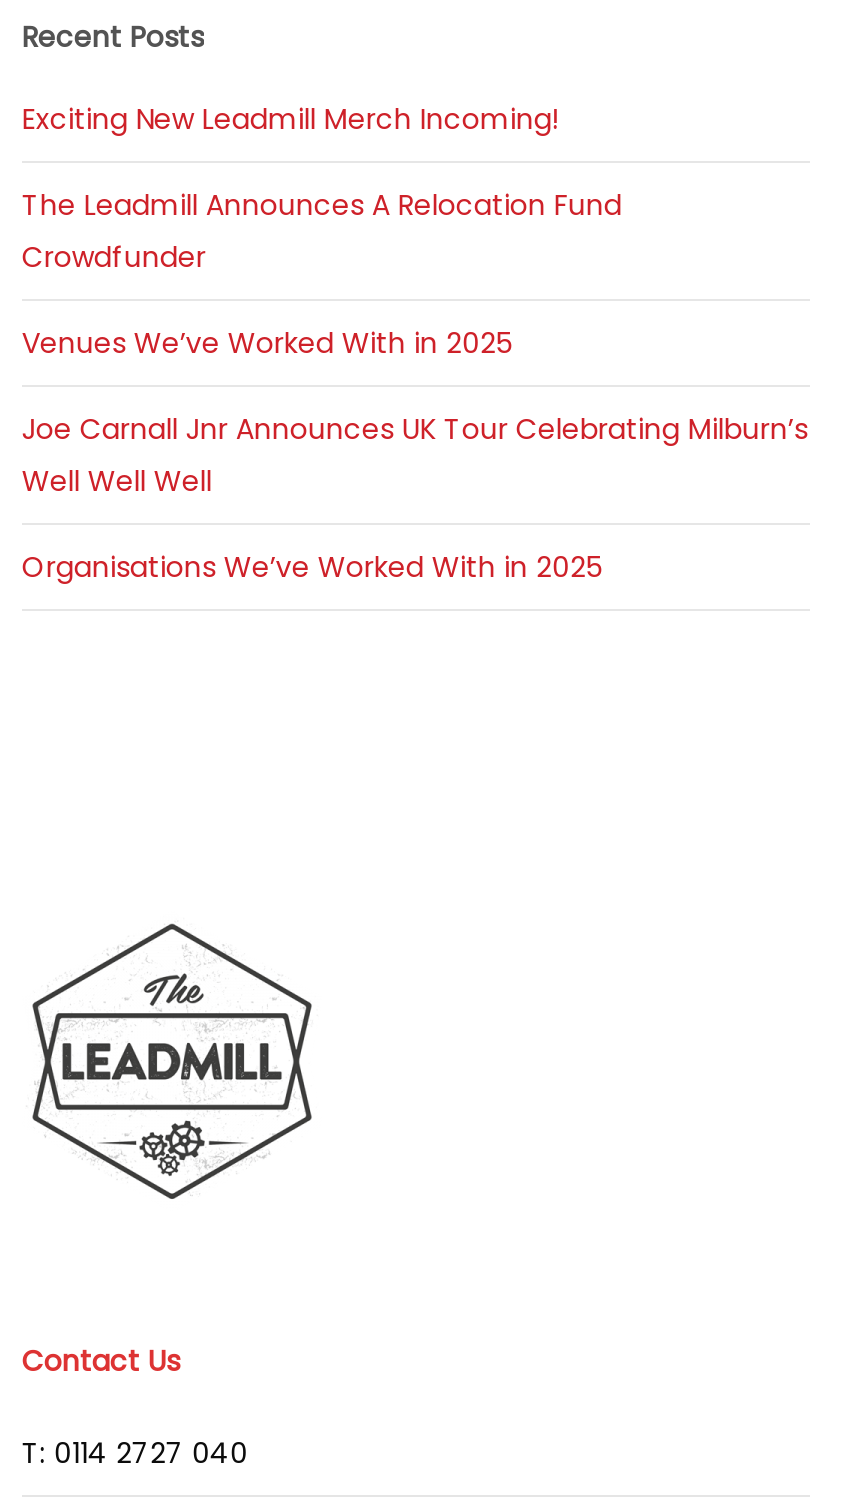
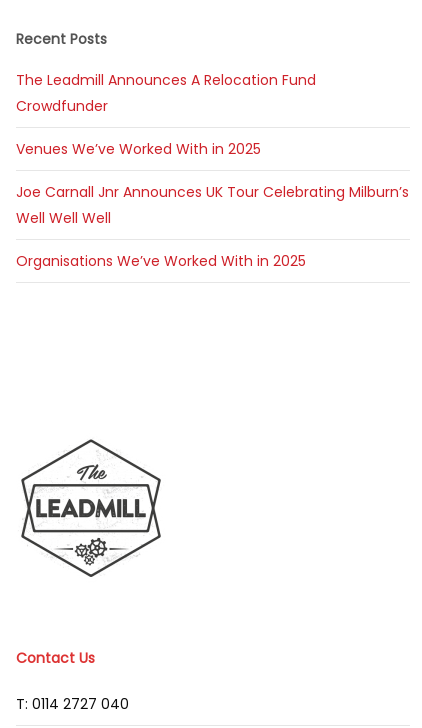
[22,99,560,139] Exciting New Leadmill Merch Incoming! -> none

